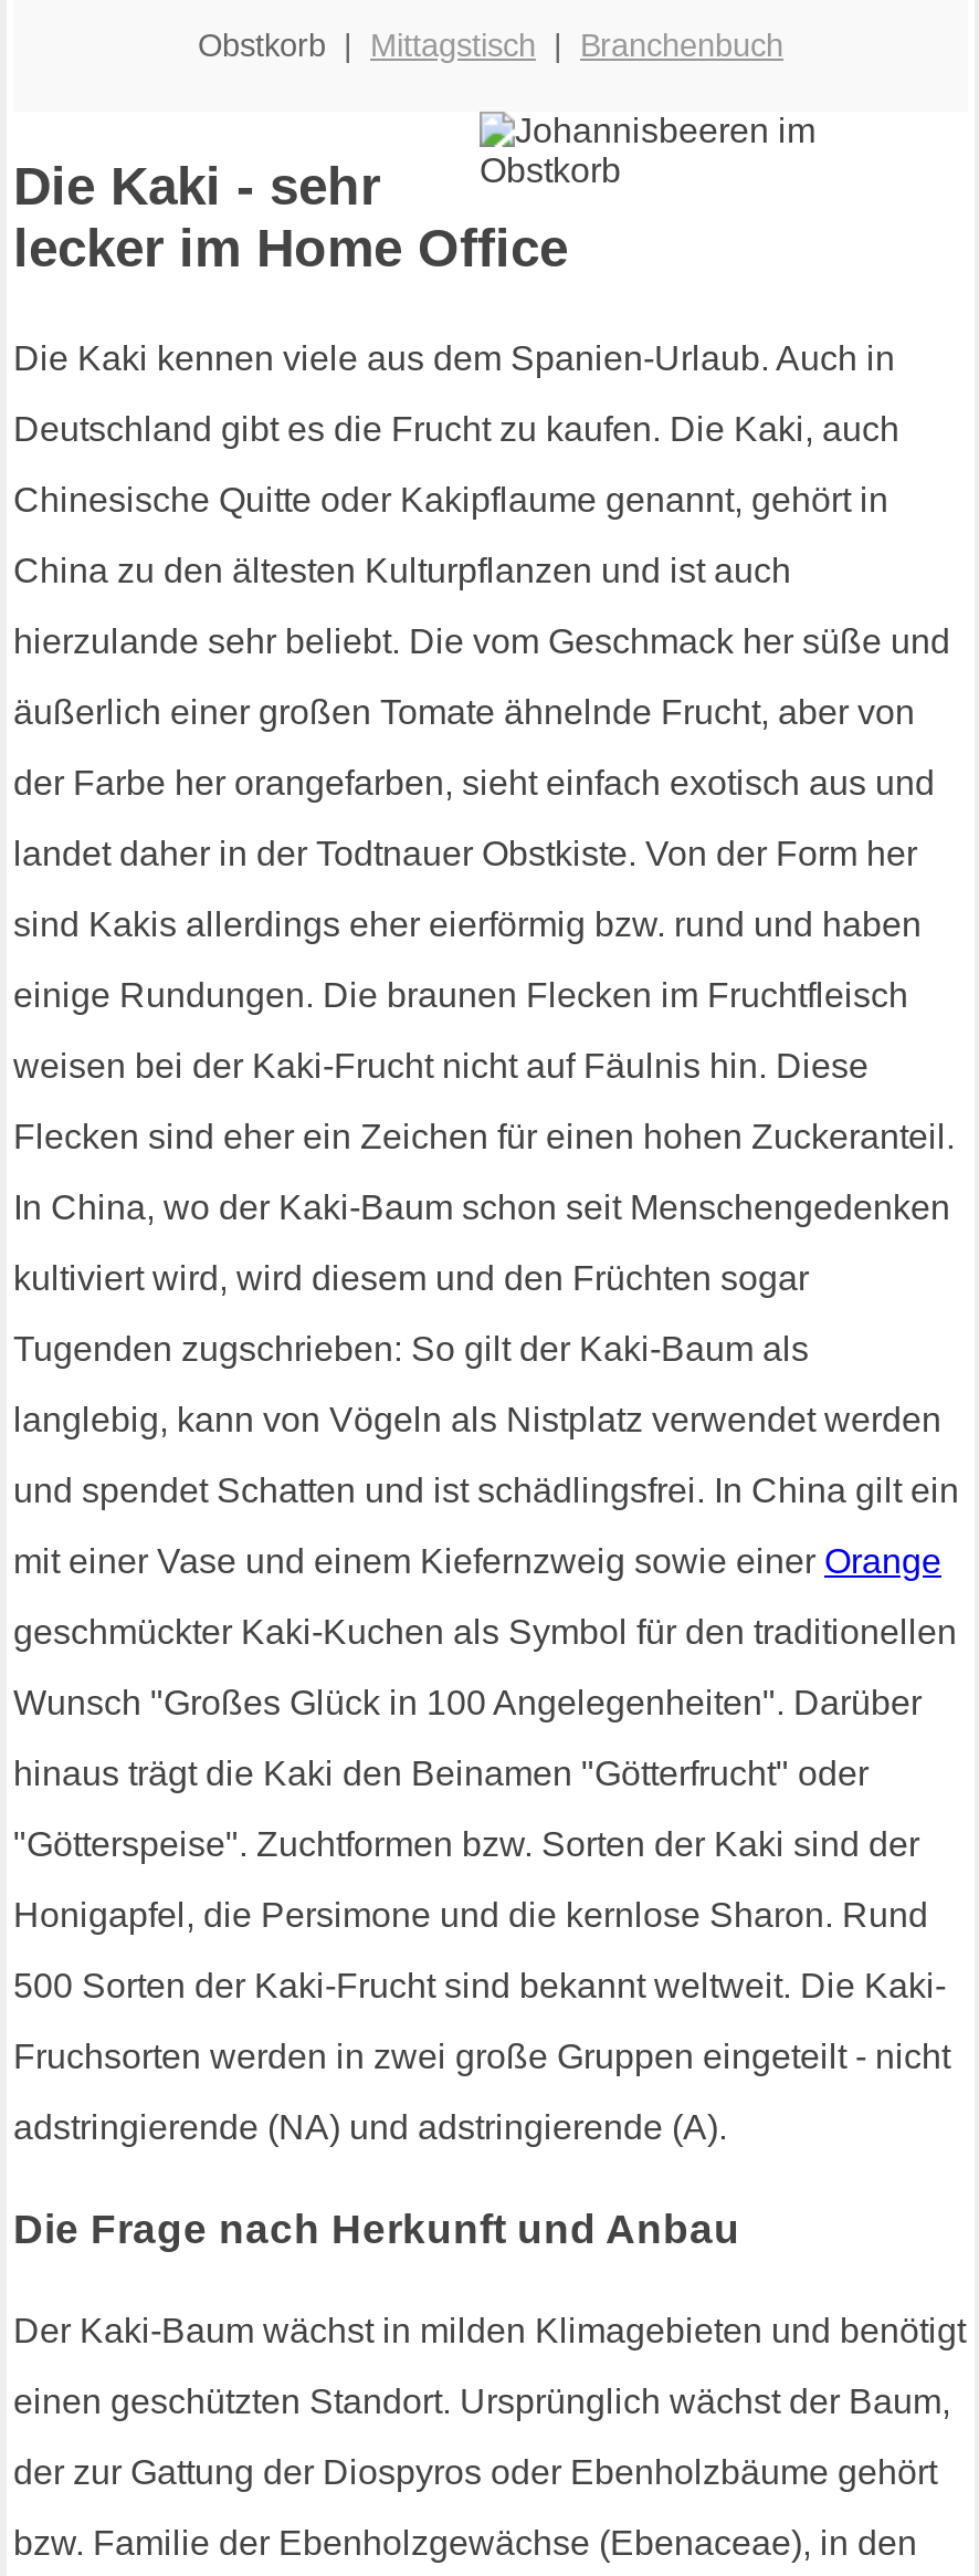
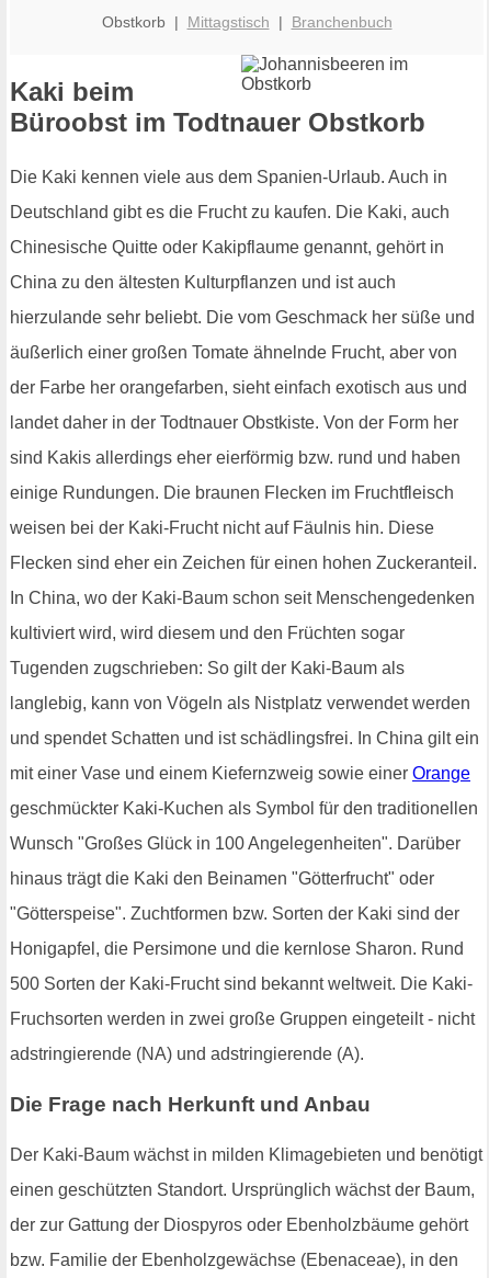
[13,157,568,278] Die Kaki - sehr | lecker im Home Office -> [10,77,425,137] Kaki beim | Büroobst im Todtnauer Obstkorb

